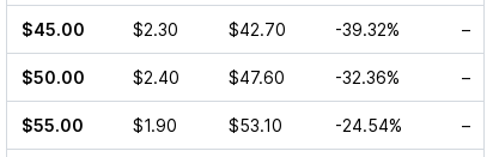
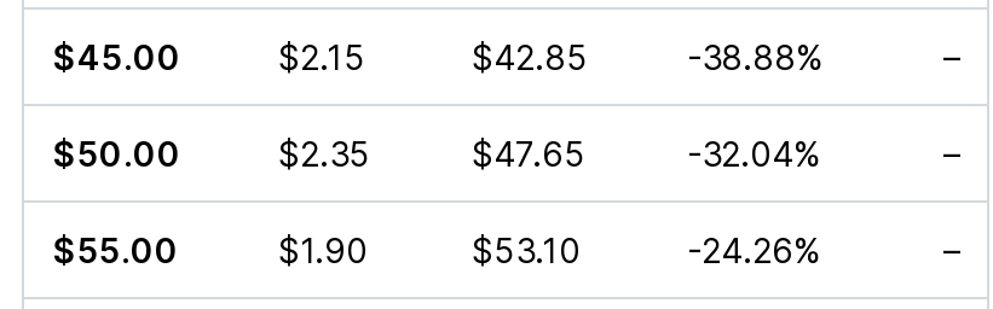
[133,19,178,40] $2.30 -> [278,36,365,77] $2.15
[229,19,286,40] $42.70 -> [472,36,588,77] $42.85
[335,19,400,40] -39.32% -> [687,36,822,77] -38.88%
[133,67,179,87] $2.40 -> [278,133,370,174] $2.35
[229,67,285,87] $47.60 -> [472,133,585,174] $47.65
[335,67,400,87] -32.36% -> [687,133,820,174] -32.04%
[335,115,402,135] -24.54% -> [687,229,820,270] -24.26%

